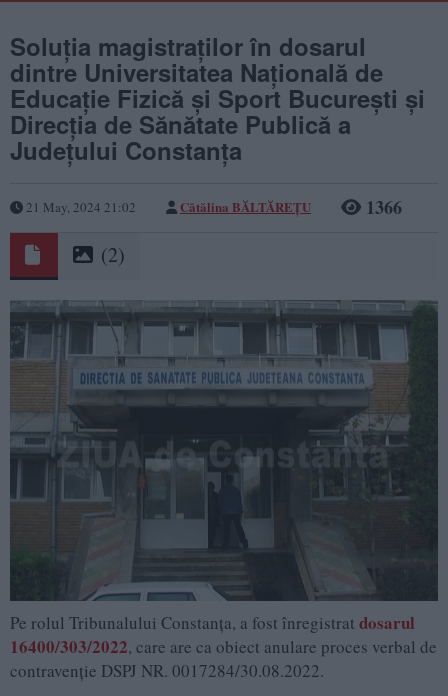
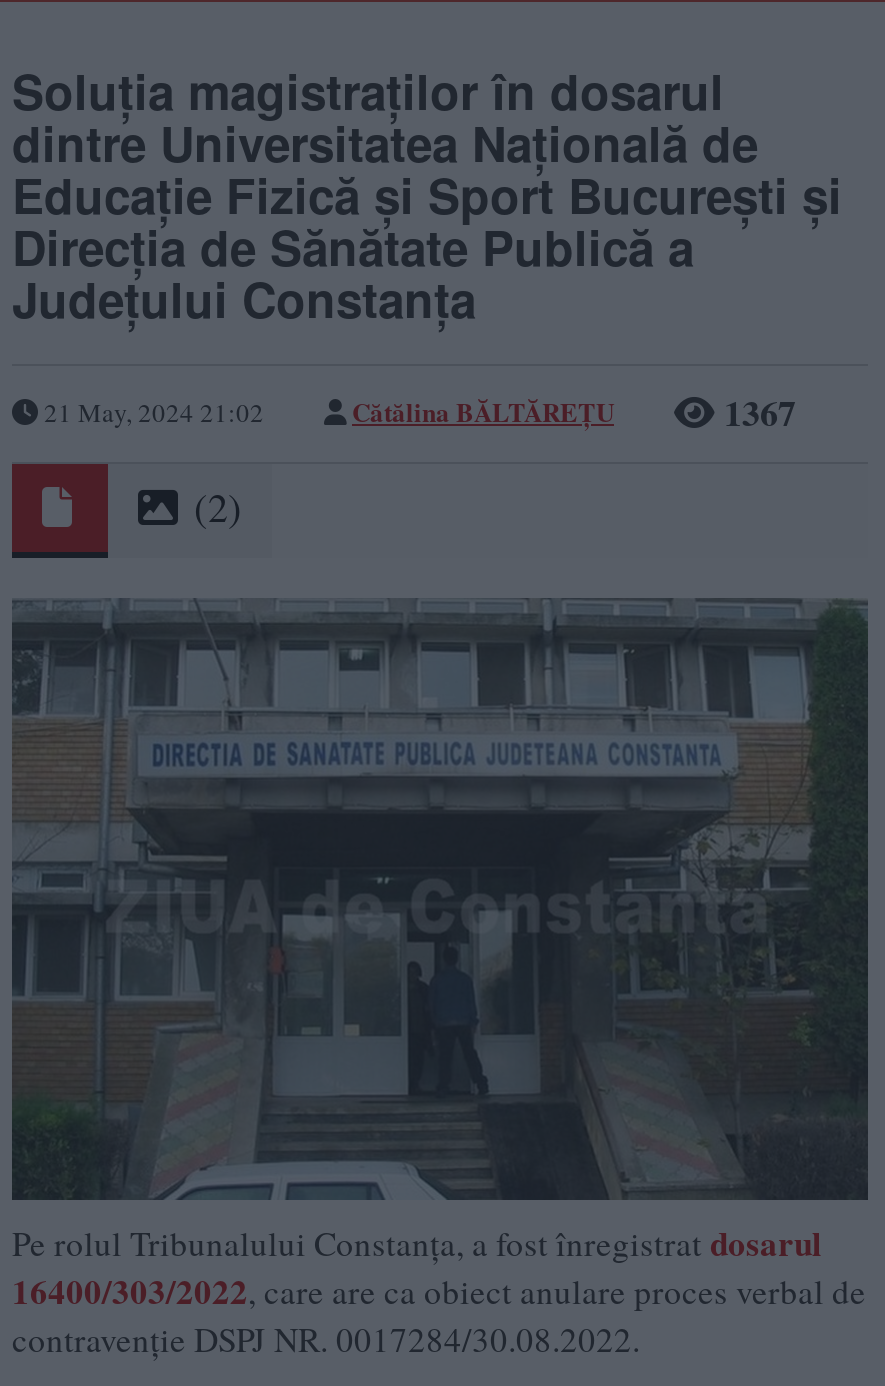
[361,193,402,219] 1366 -> [714,385,796,437] 1367

